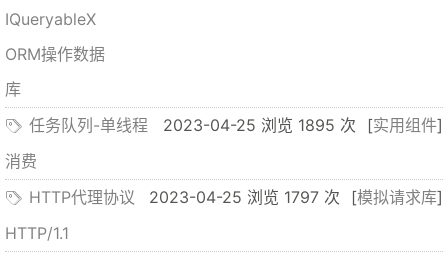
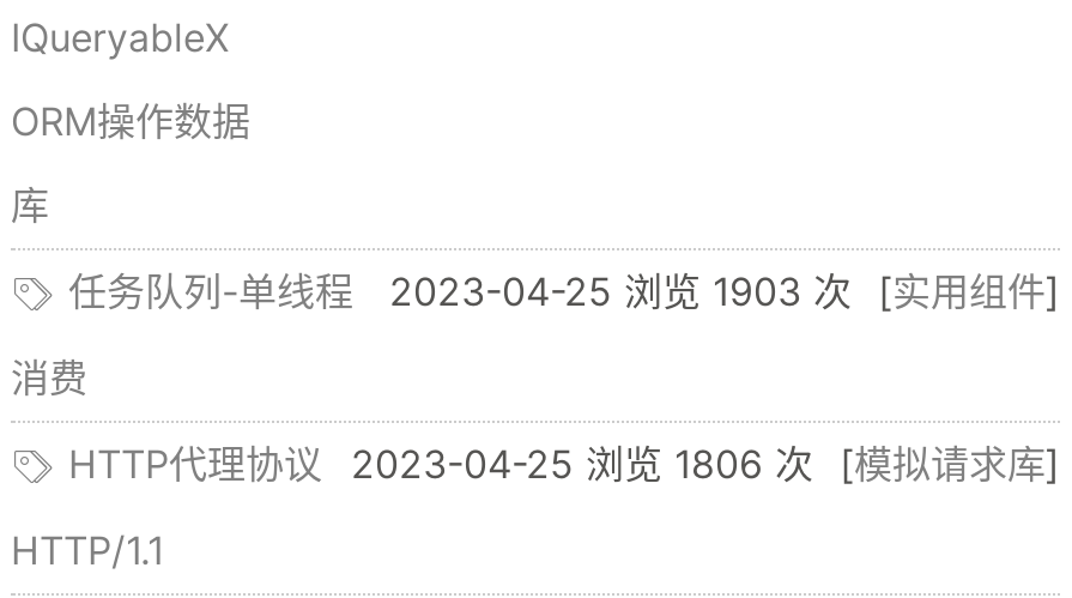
[163,115,443,135] 2023-04-25 浏览 1895 次 [实用组件] -> [389,267,1060,315] 2023-04-25 浏览 1903 次 [实用组件]
[149,187,443,207] 2023-04-25 浏览 1797 次 [模拟请求库] -> [351,440,1060,488] 2023-04-25 浏览 1806 次 [模拟请求库]

